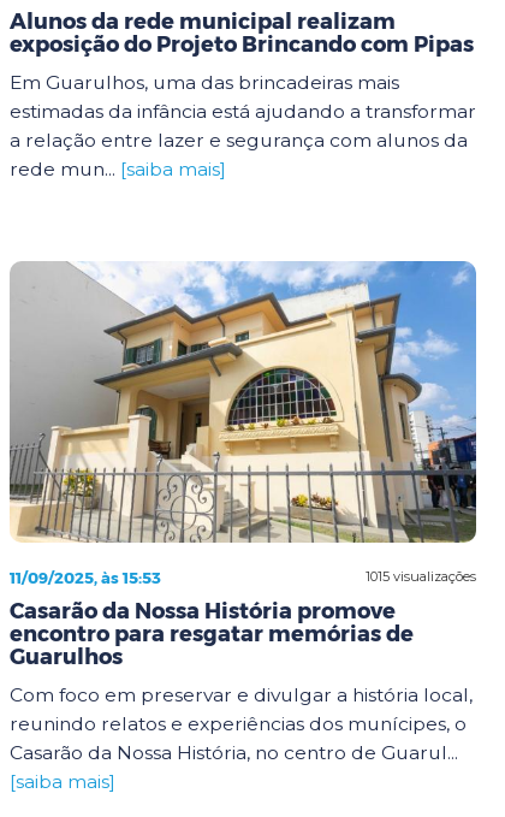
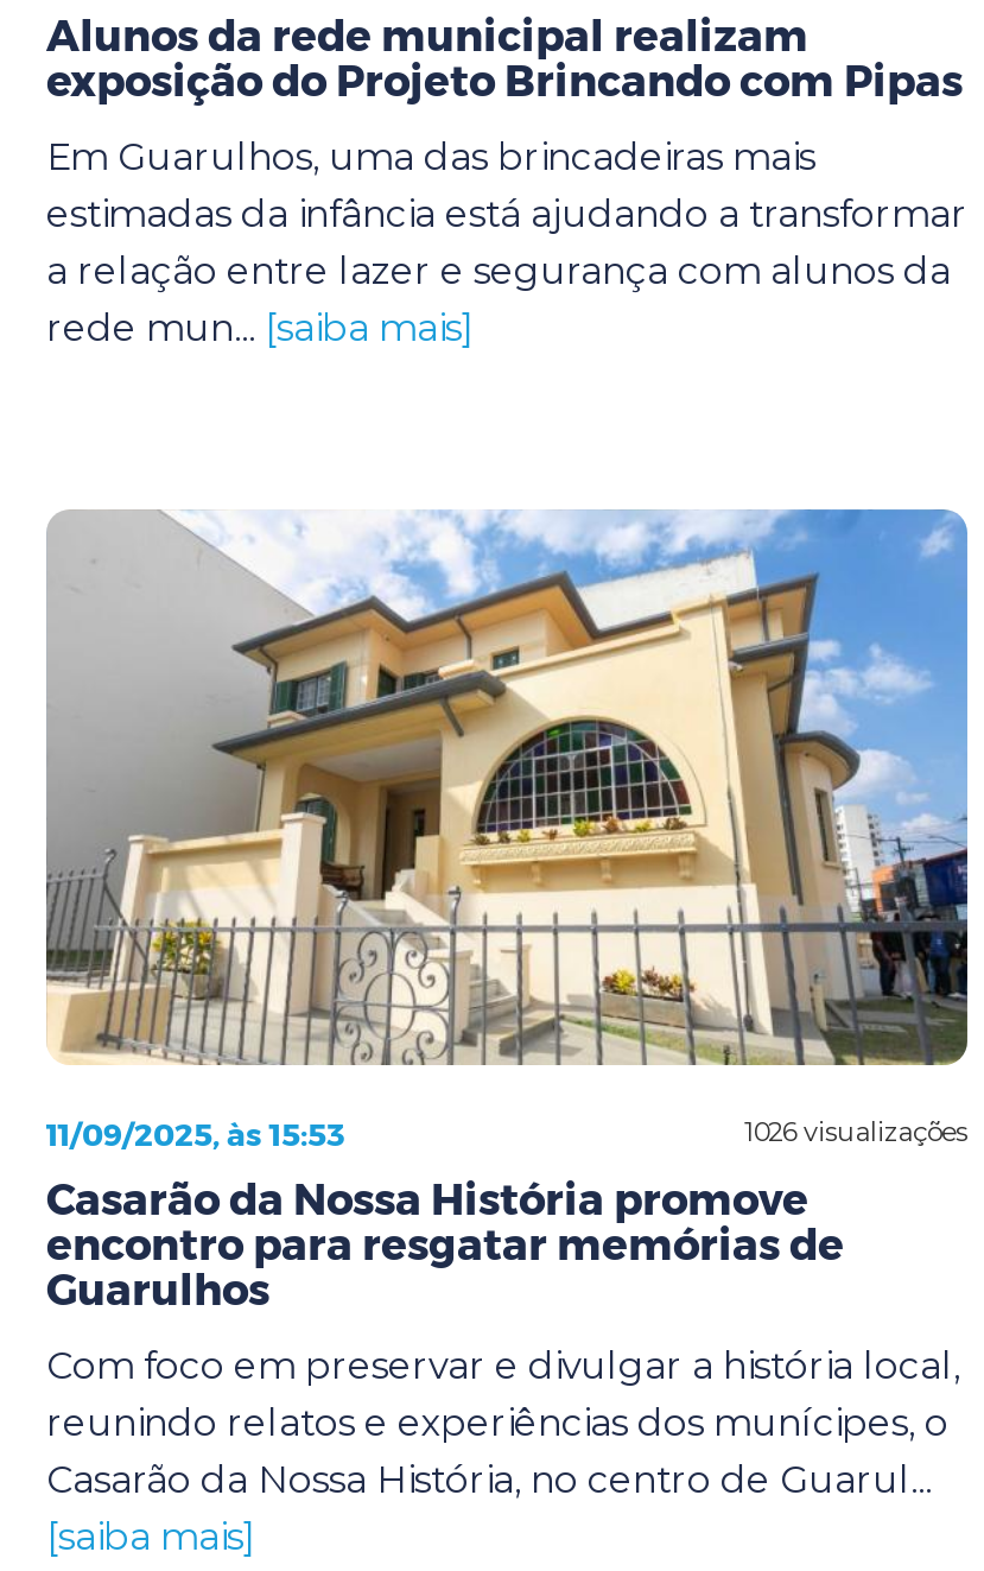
[366,568,476,585] 1015 visualizações -> [744,1115,967,1148] 1026 visualizações

